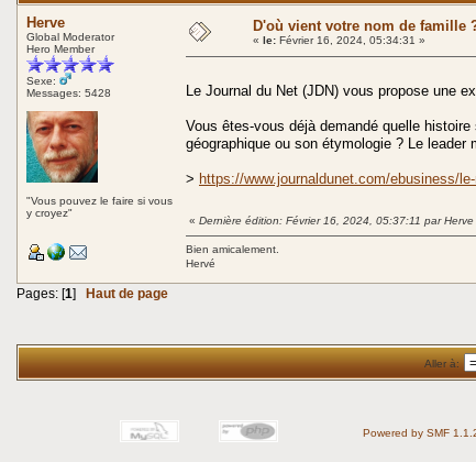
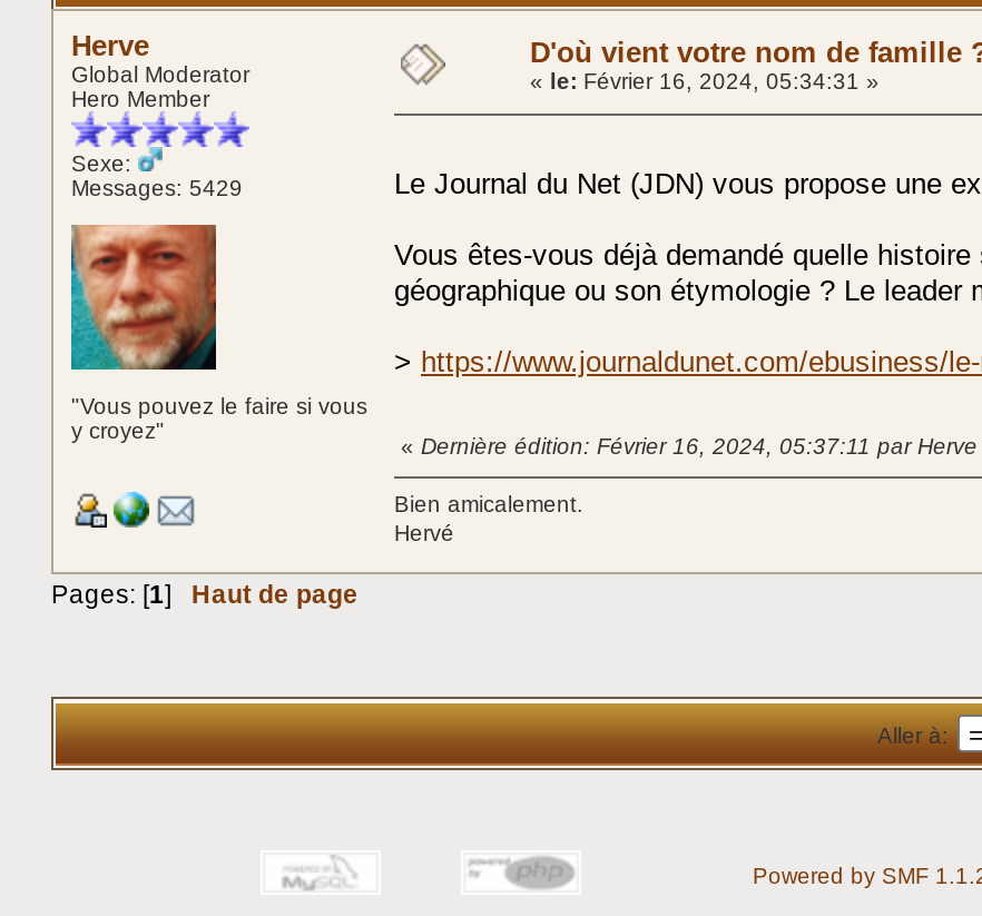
[26,87,111,99] Messages: 5428 -> [71,175,243,200] Messages: 5429

